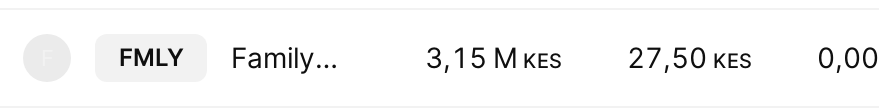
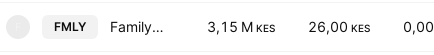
[627,40,751,74] 27,50 KES -> [308,18,370,35] 26,00 KES

